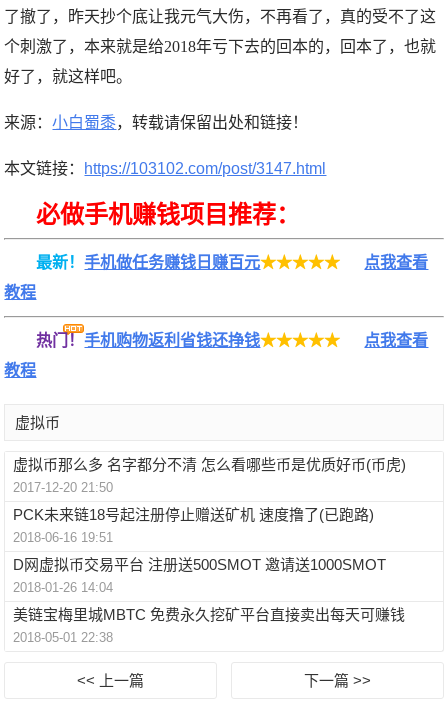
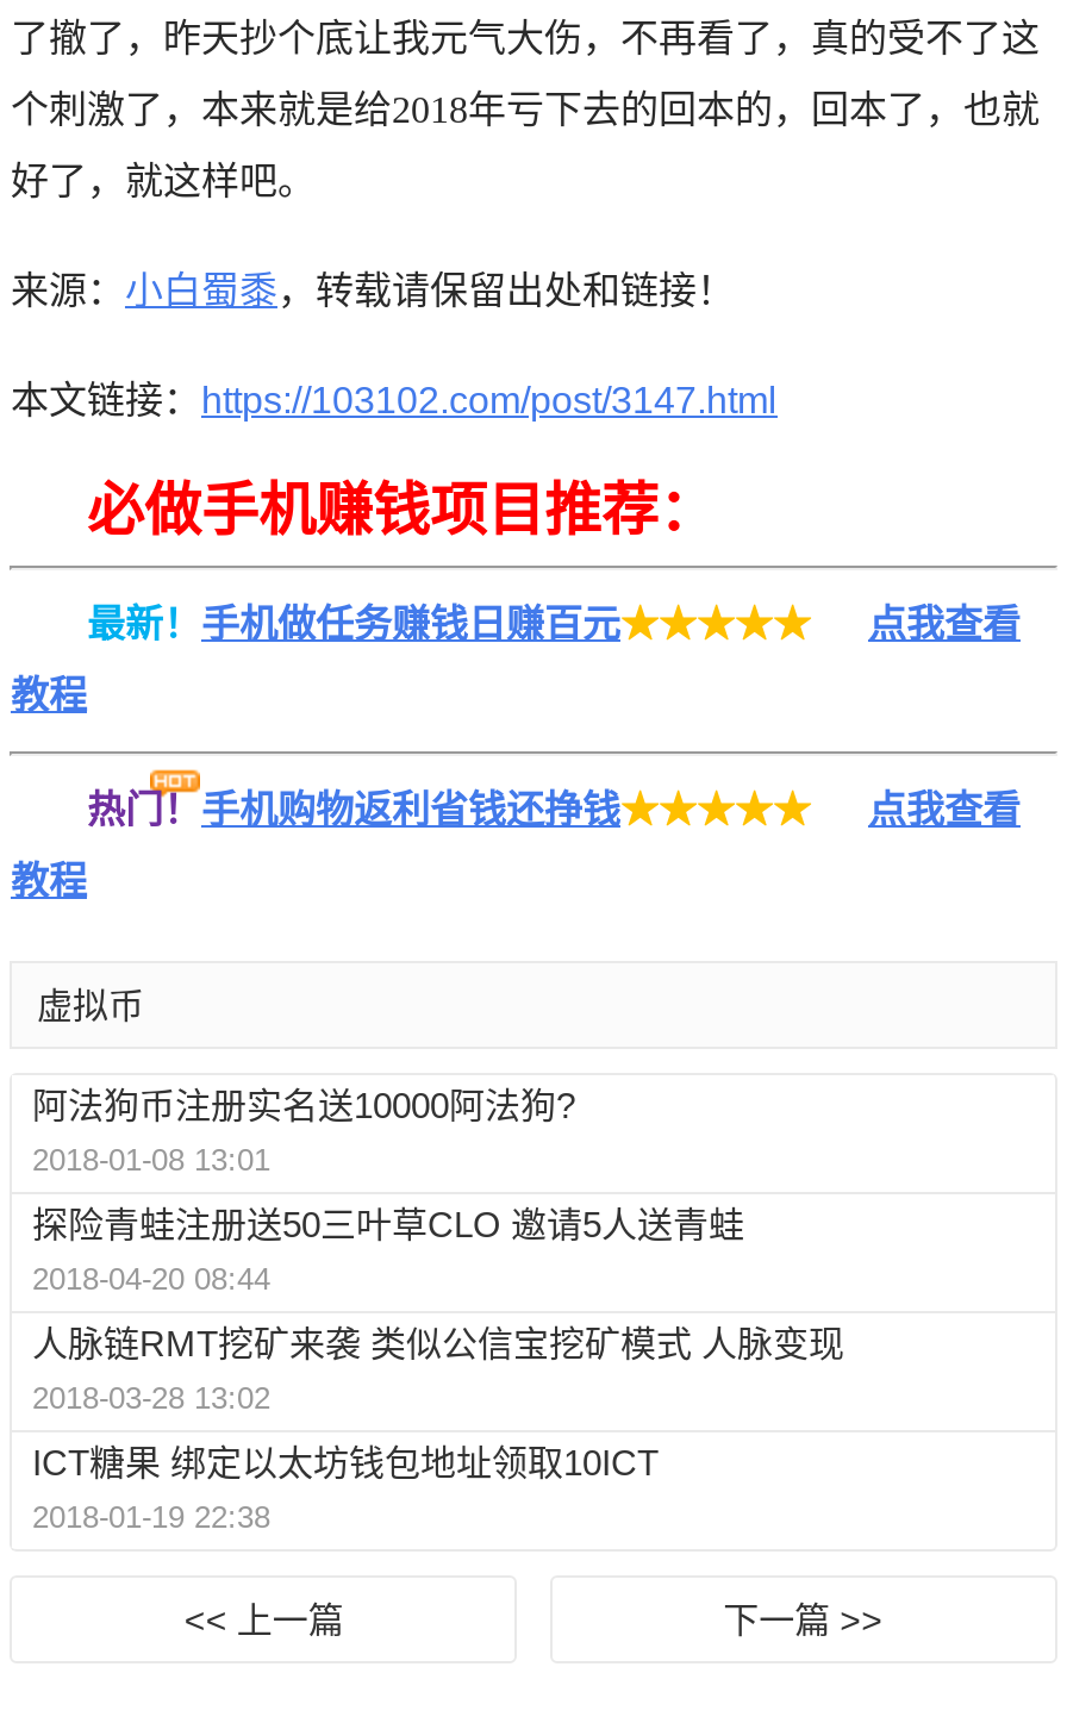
[13,456,406,495] 虚拟币那么多 名字都分不清 怎么看哪些币是优质好币(币虎) | 2017-12-20 21:50 -> [32,1085,575,1178] 阿法狗币注册实名送10000阿法狗? | 2018-01-08 13:01
[13,506,374,545] PCK未来链18号起注册停止赠送矿机 速度撸了(已跑路) | 2018-06-16 19:51 -> [32,1205,744,1297] 探险青蛙注册送50三叶草CLO 邀请5人送青蛙 | 2018-04-20 08:44
[13,556,386,595] D网虚拟币交易平台 注册送500SMOT 邀请送1000SMOT | 2018-01-26 14:04 -> [32,1324,844,1417] 人脉链RMT挖矿来袭 类似公信宝挖矿模式 人脉变现 | 2018-03-28 13:02
[13,606,405,645] 美链宝梅里城MBTC 免费永久挖矿平台直接卖出每天可赚钱 | 2018-05-01 22:38 -> [32,1443,659,1536] ICT糖果 绑定以太坊钱包地址领取10ICT | 2018-01-19 22:38

